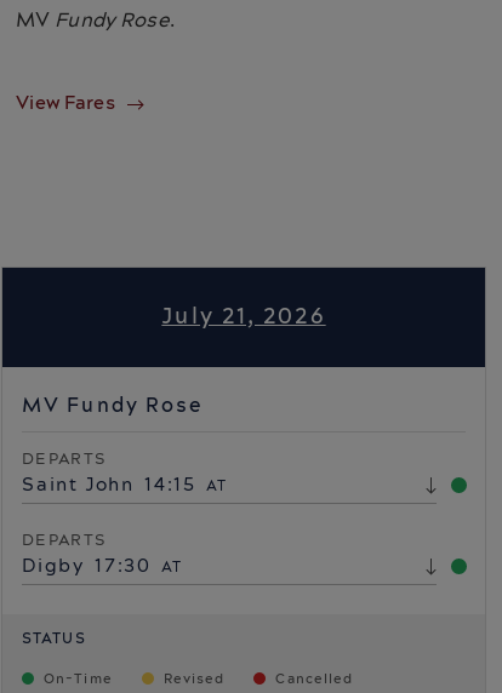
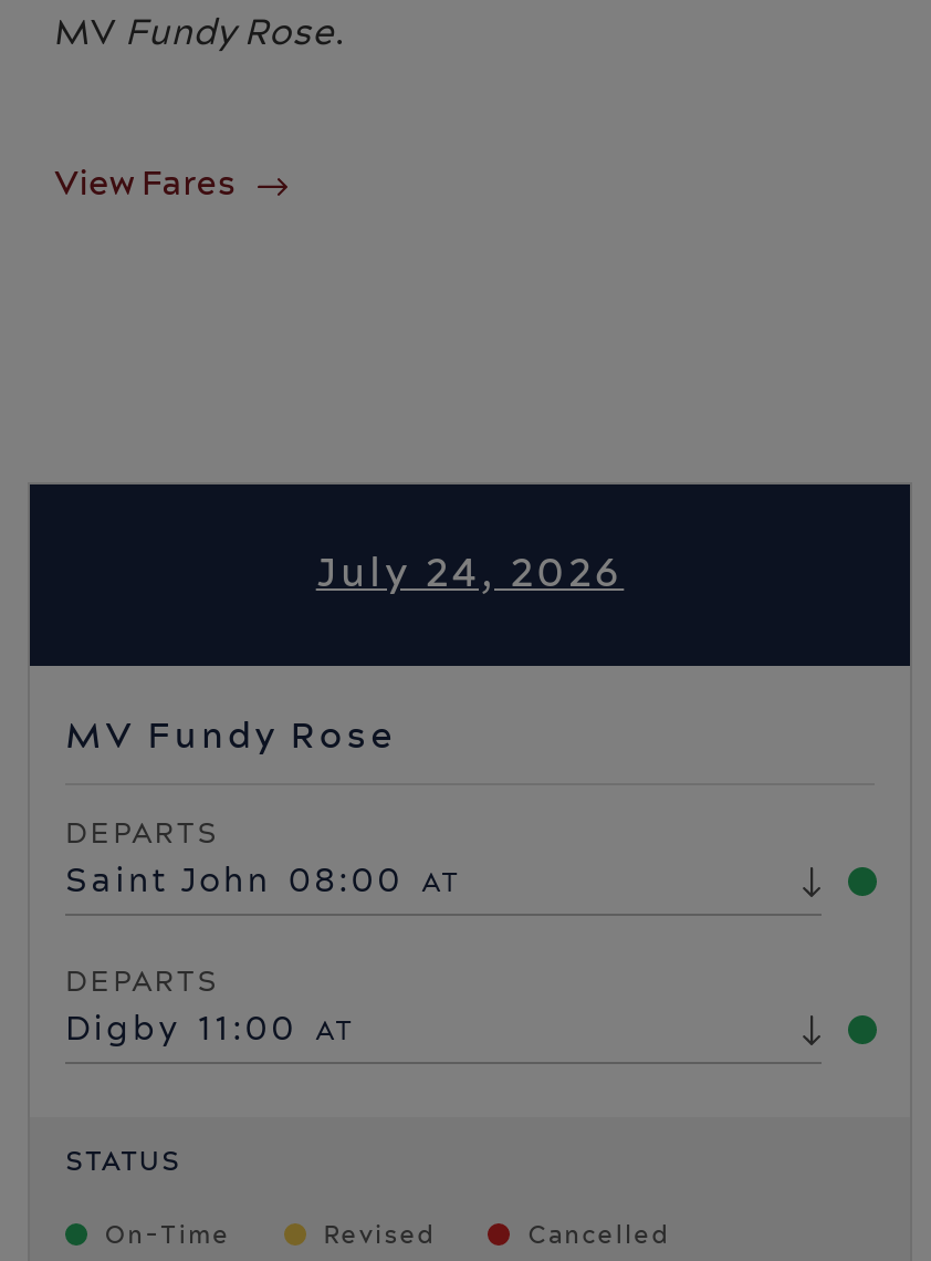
[162,302,326,332] July 21, 2026 -> [316,547,624,602] July 24, 2026
[22,473,227,498] Saint John 14:15 AT -> [65,859,460,905] Saint John 08:00 AT
[22,554,182,579] Digby 17:30 AT -> [65,1007,354,1053] Digby 11:00 AT

